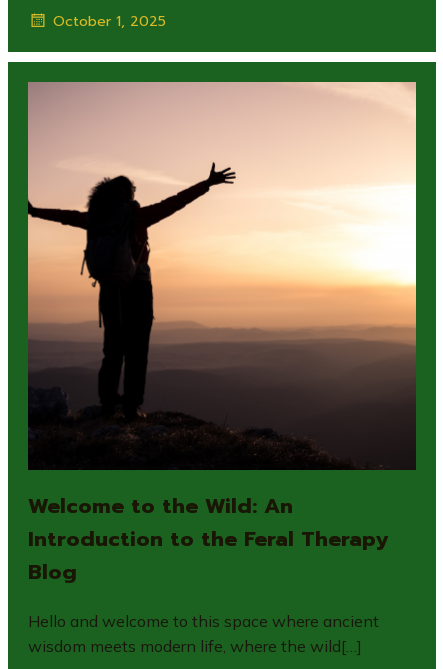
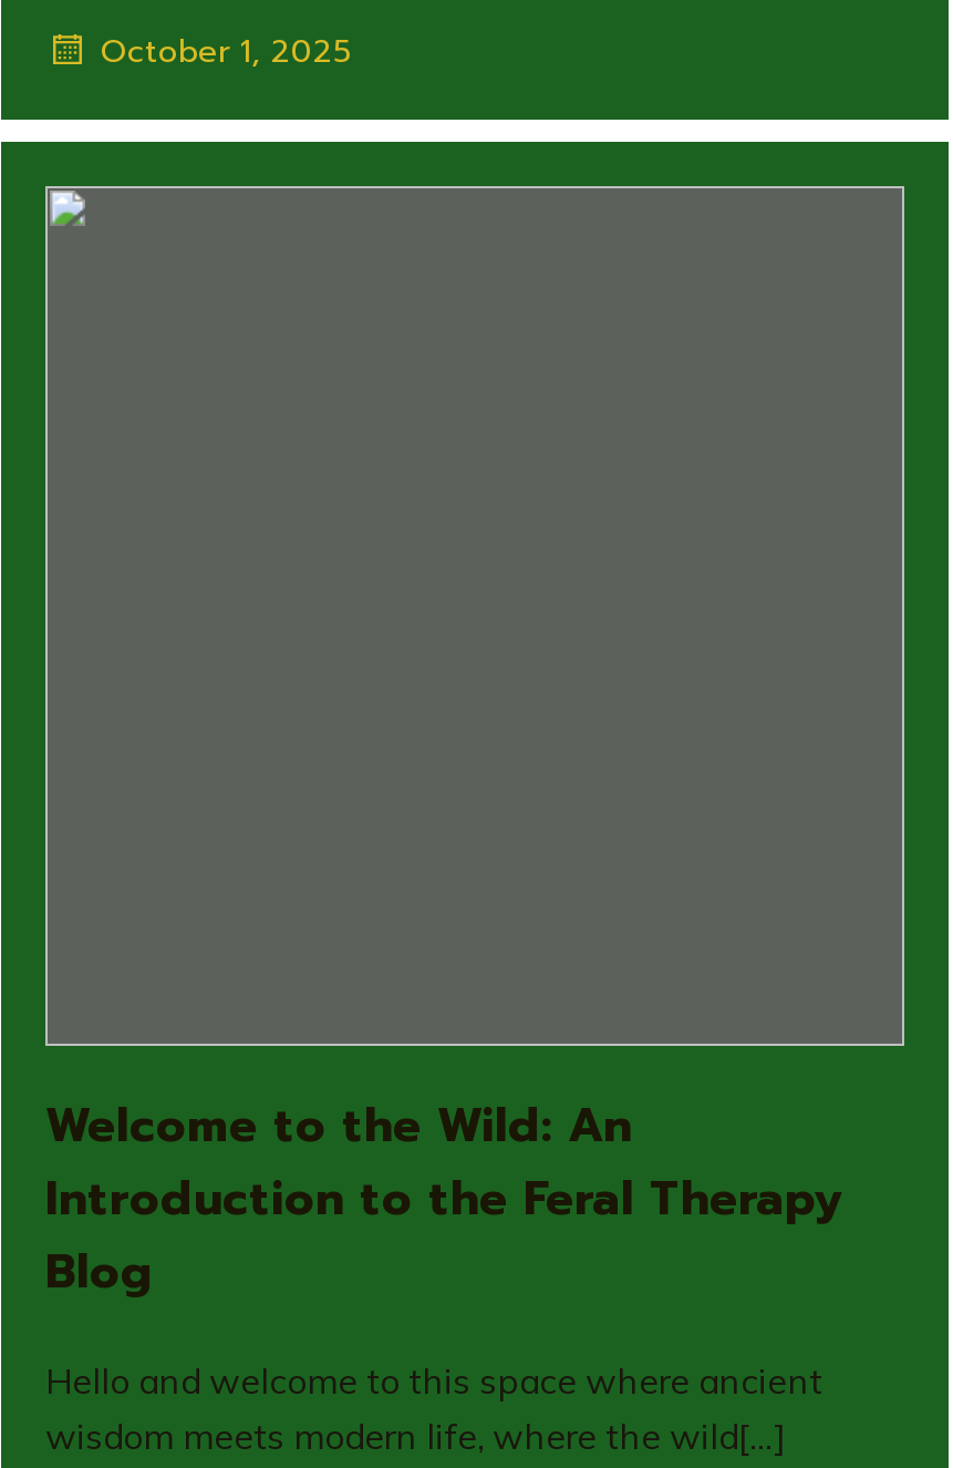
[27,82,416,471] [image] -> none

